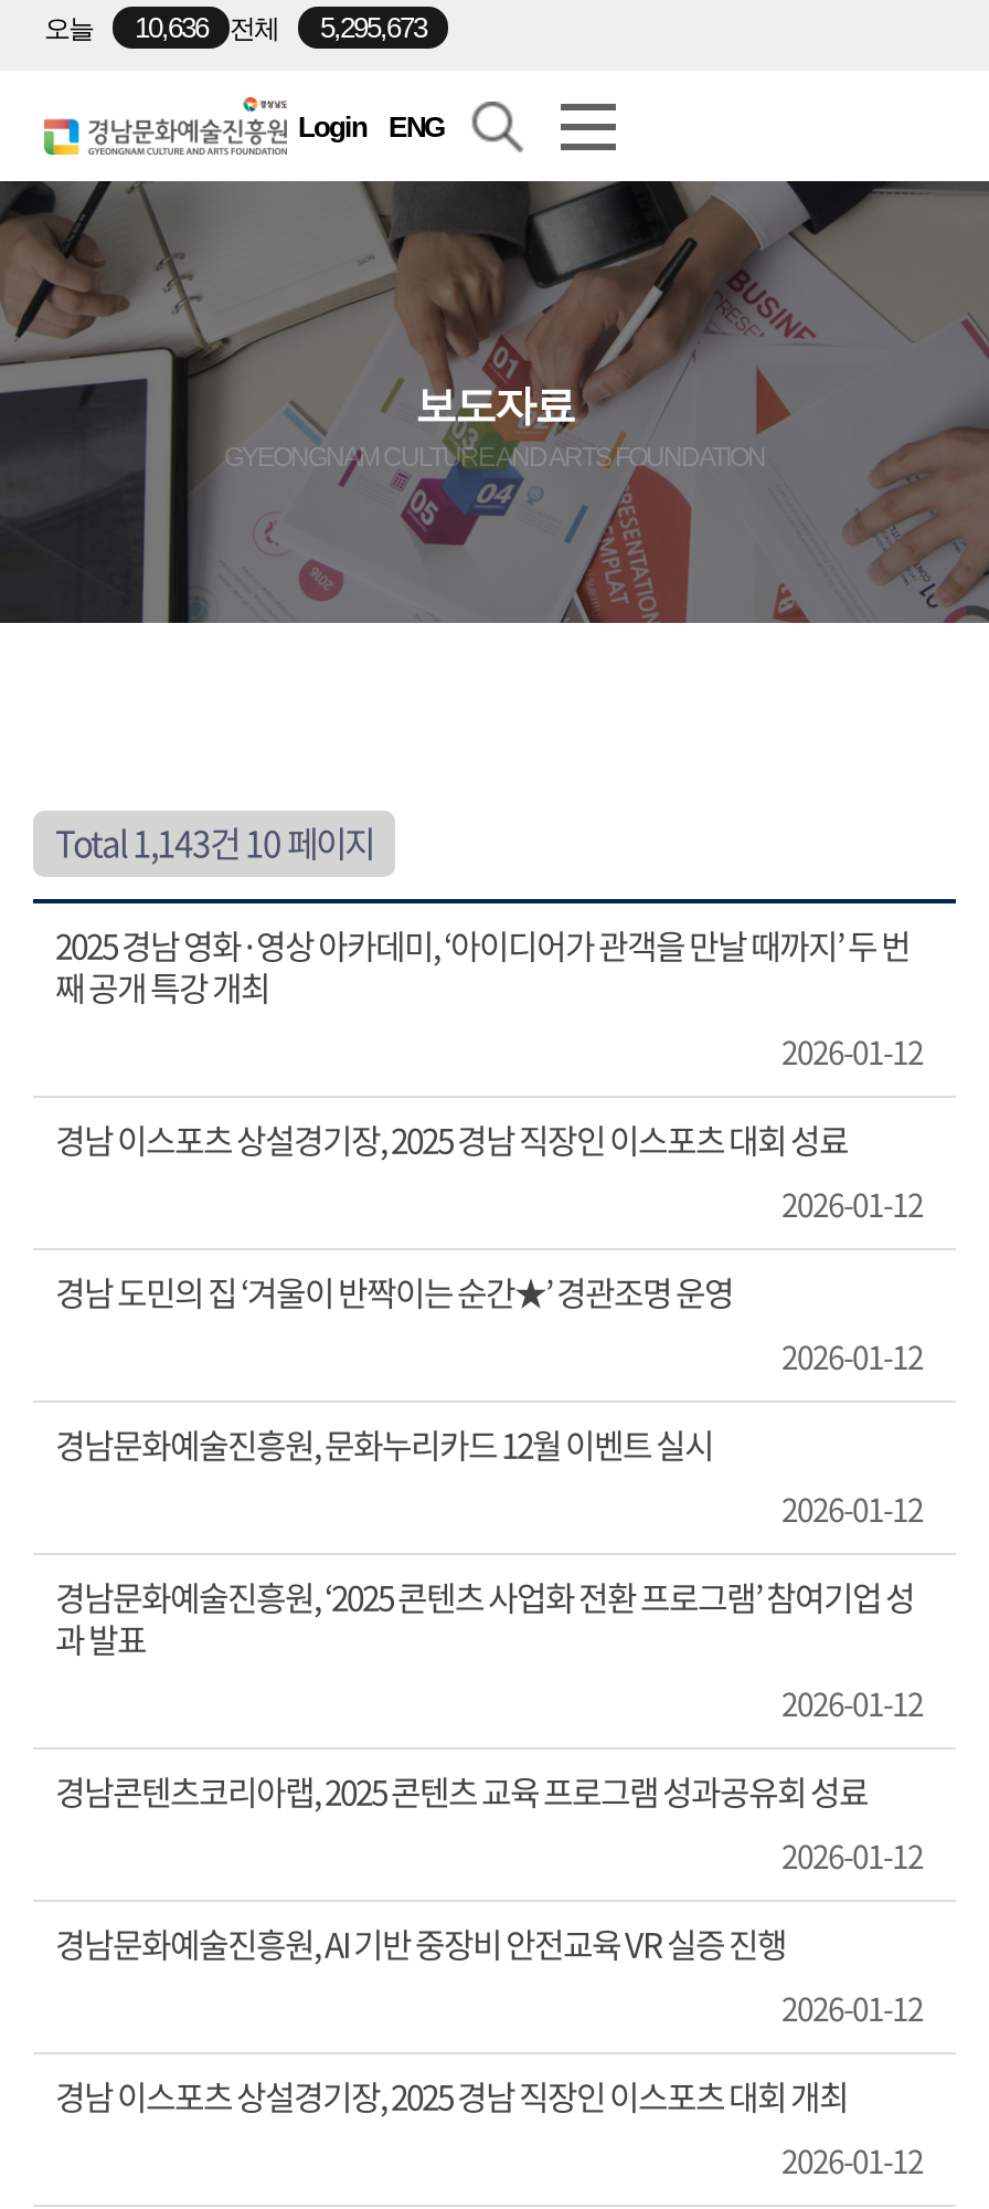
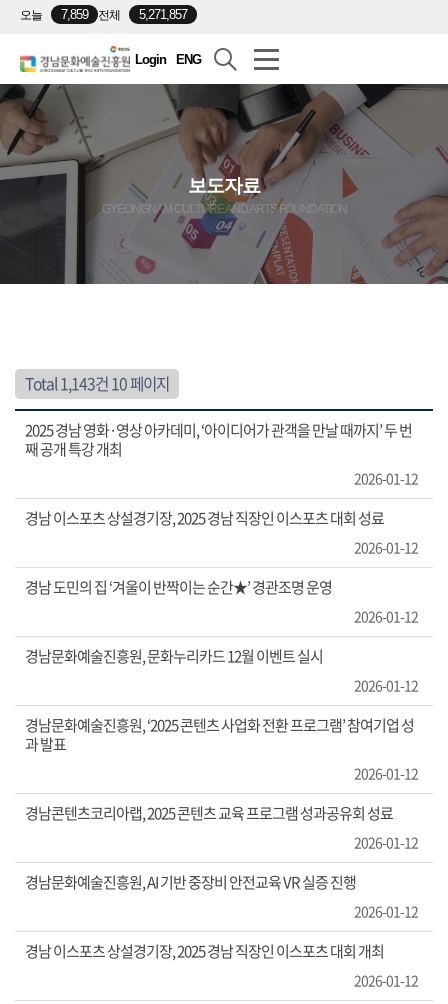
[135,11,208,44] 10,636 -> [61,7,88,22] 7,859
[320,11,426,44] 5,295,673 -> [139,7,187,22] 5,271,857

